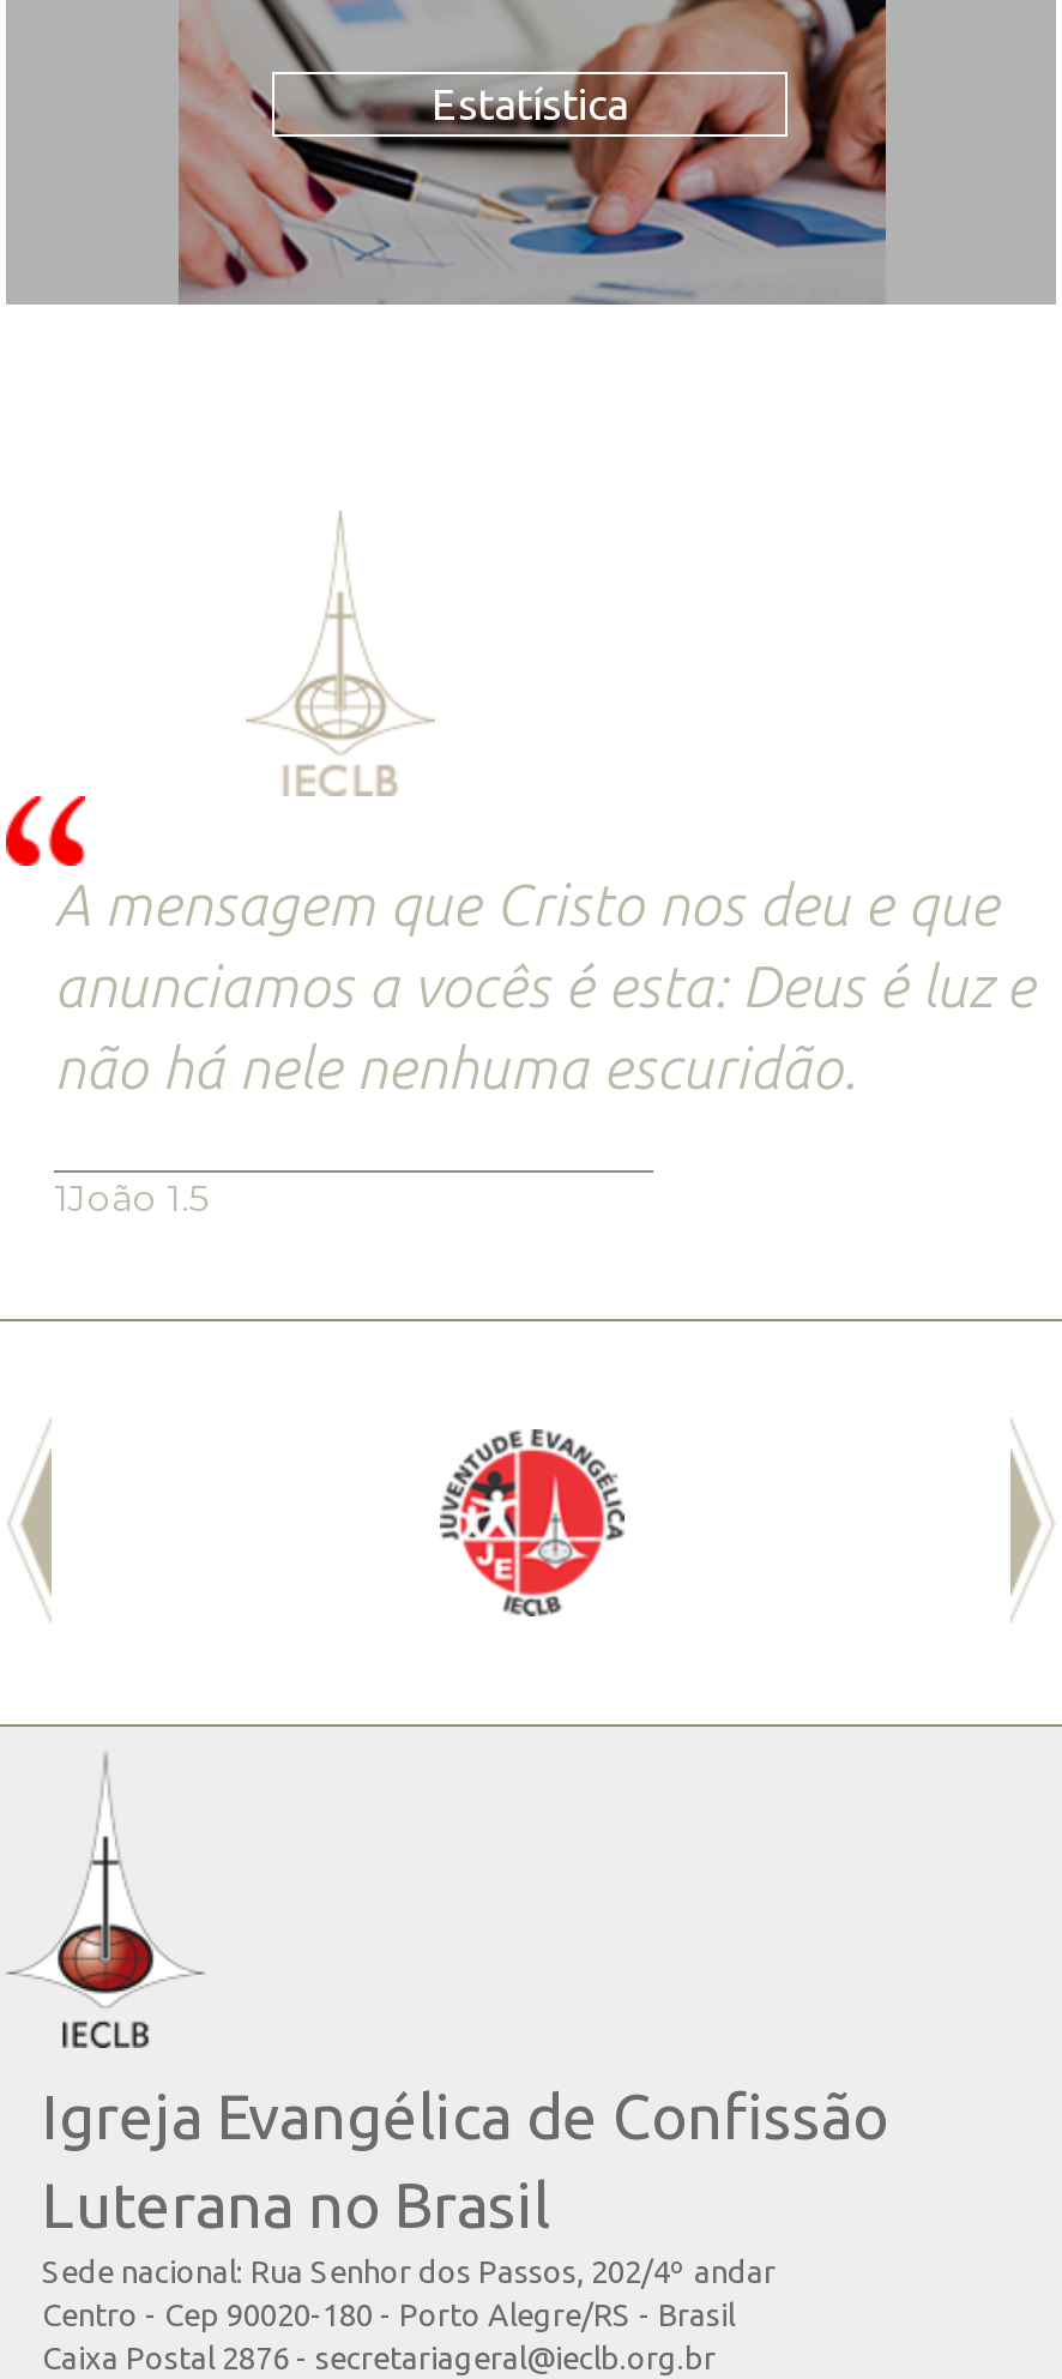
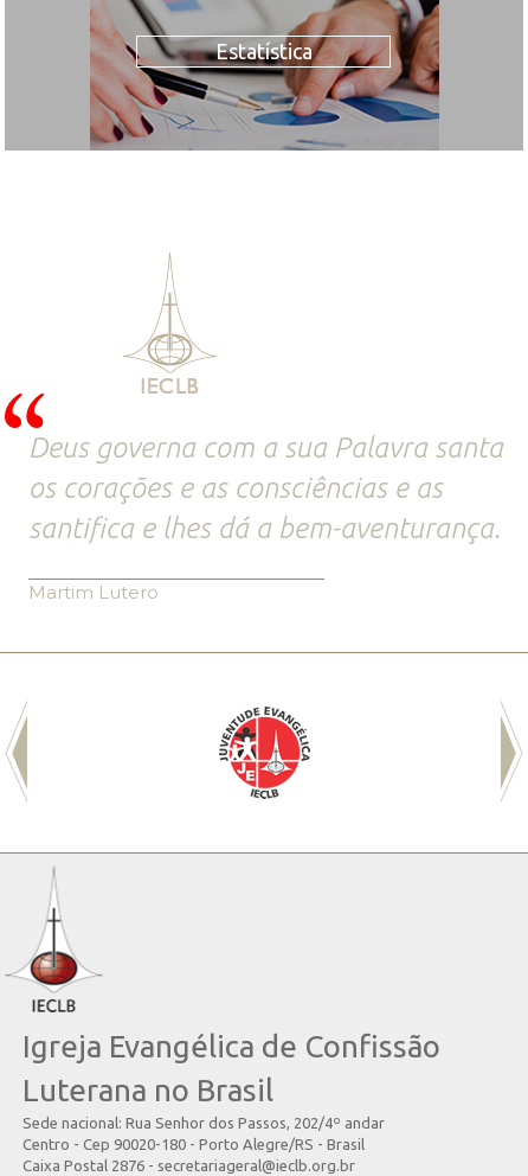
[54,873,1034,1101] A mensagem que Cristo nos deu e que | anunciamos a vocês é esta: Deus é luz e | não há nele nenhuma escuridão. -> [28,431,503,544] Deus governa com a sua Palavra santa | os corações e as consciências e as | santifica e lhes dá a bem-aventurança.
[54,1175,210,1220] 1João 1.5 -> [28,581,159,603] Martim Lutero

